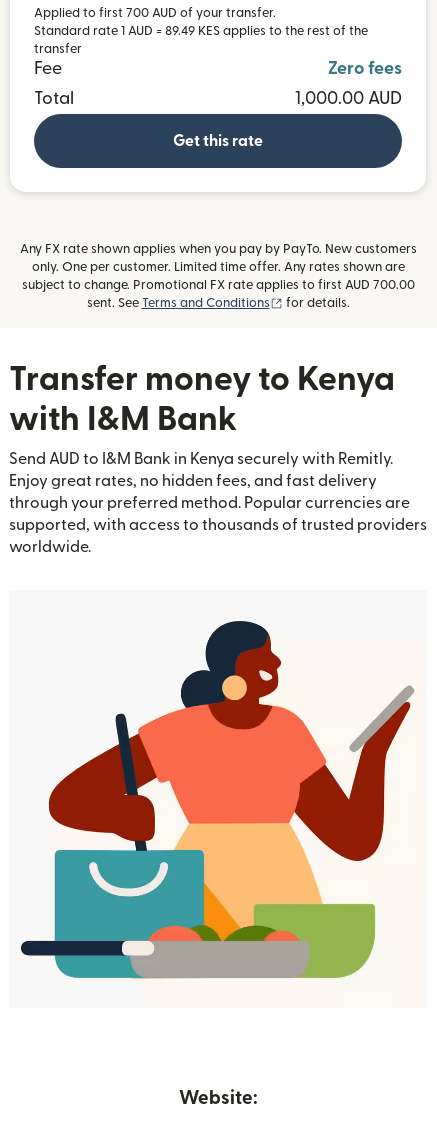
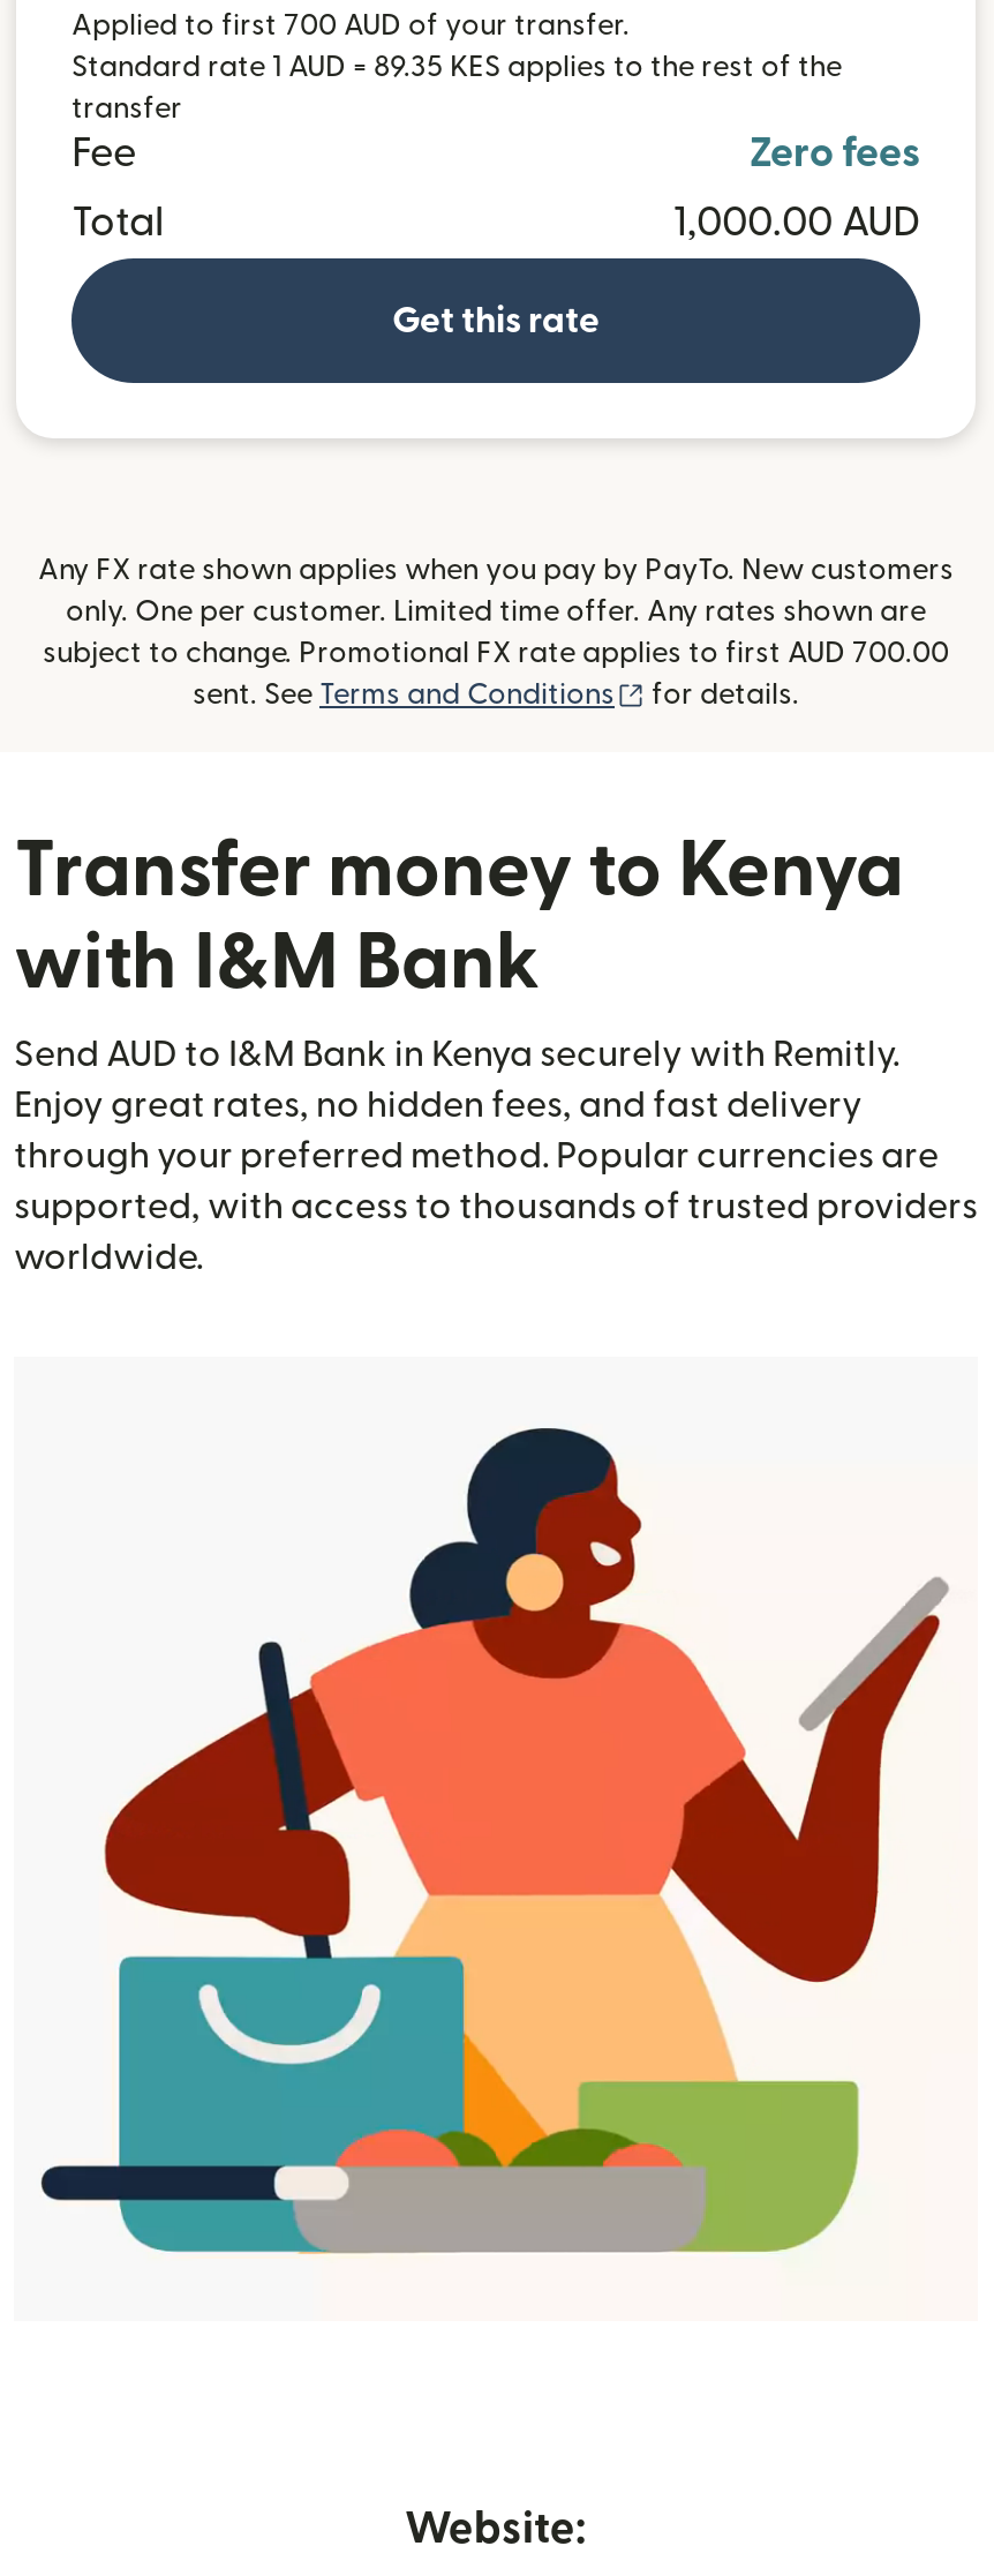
[34,25,368,37] Standard rate 1 AUD = 89.49 KES applies to the rest of the -> [71,53,842,81] Standard rate 1 AUD = 89.35 KES applies to the rest of the

